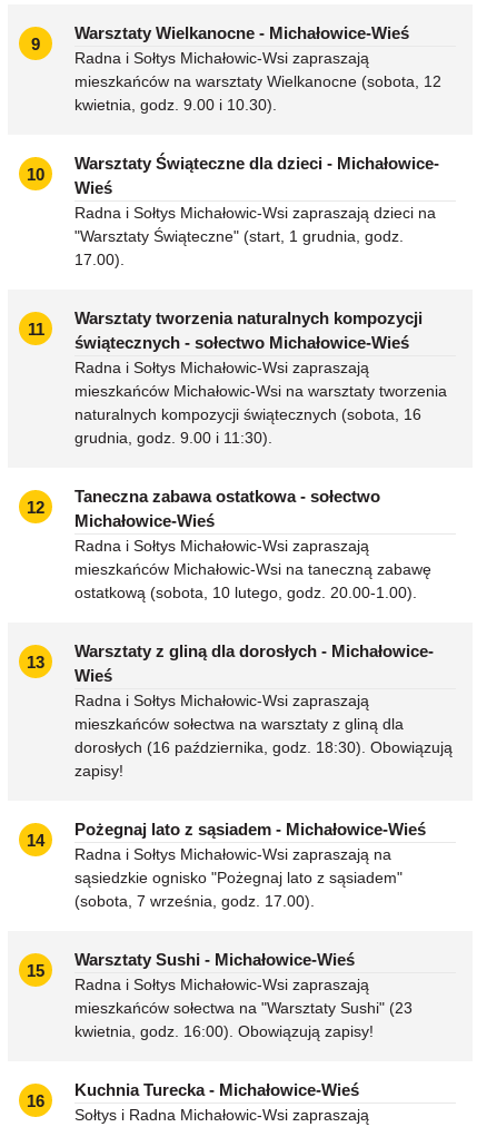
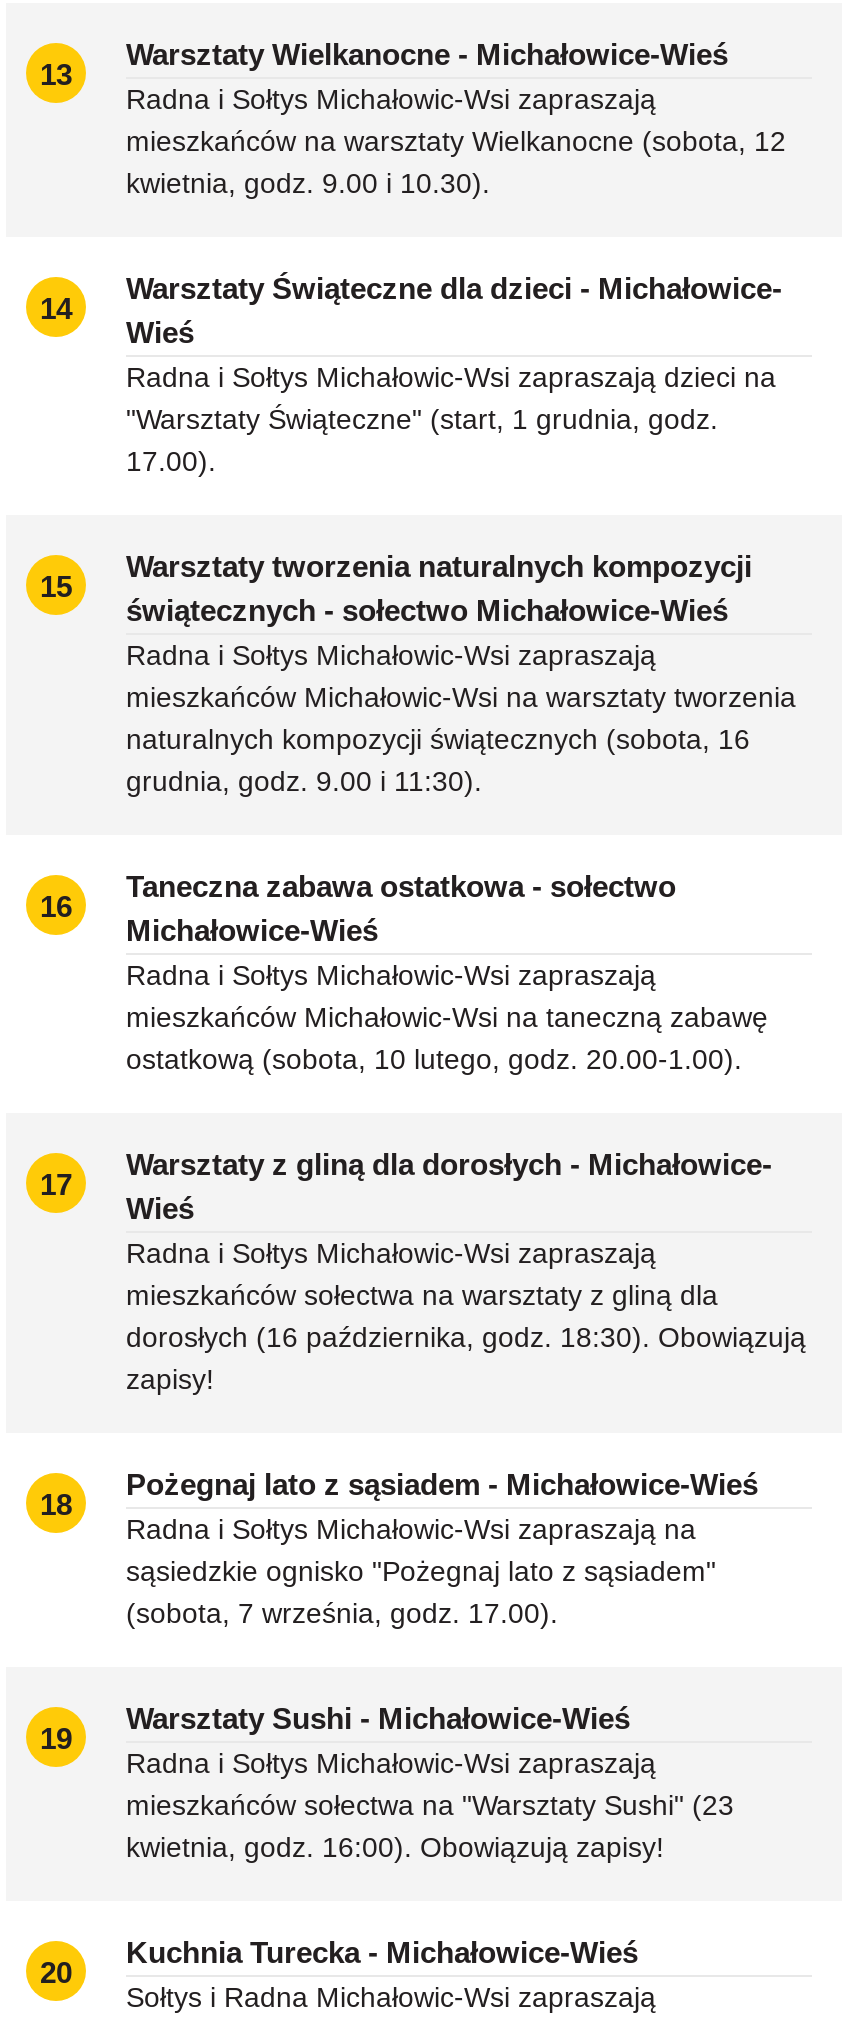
[31,35,40,53] 9 -> [40,57,72,91] 13
[27,165,44,184] 10 -> [40,291,72,325] 14
[27,320,44,339] 11 -> [40,569,72,603] 15
[27,498,44,517] 12 -> [40,889,72,923] 16
[27,653,44,672] 13 -> [40,1167,72,1201] 17
[27,831,44,850] 14 -> [40,1487,72,1521] 18
[27,961,44,980] 15 -> [40,1721,72,1755] 19
[27,1091,44,1110] 16 -> [40,1955,72,1989] 20

